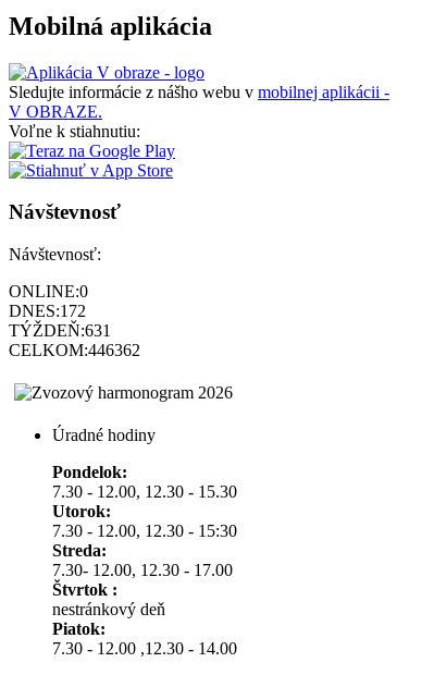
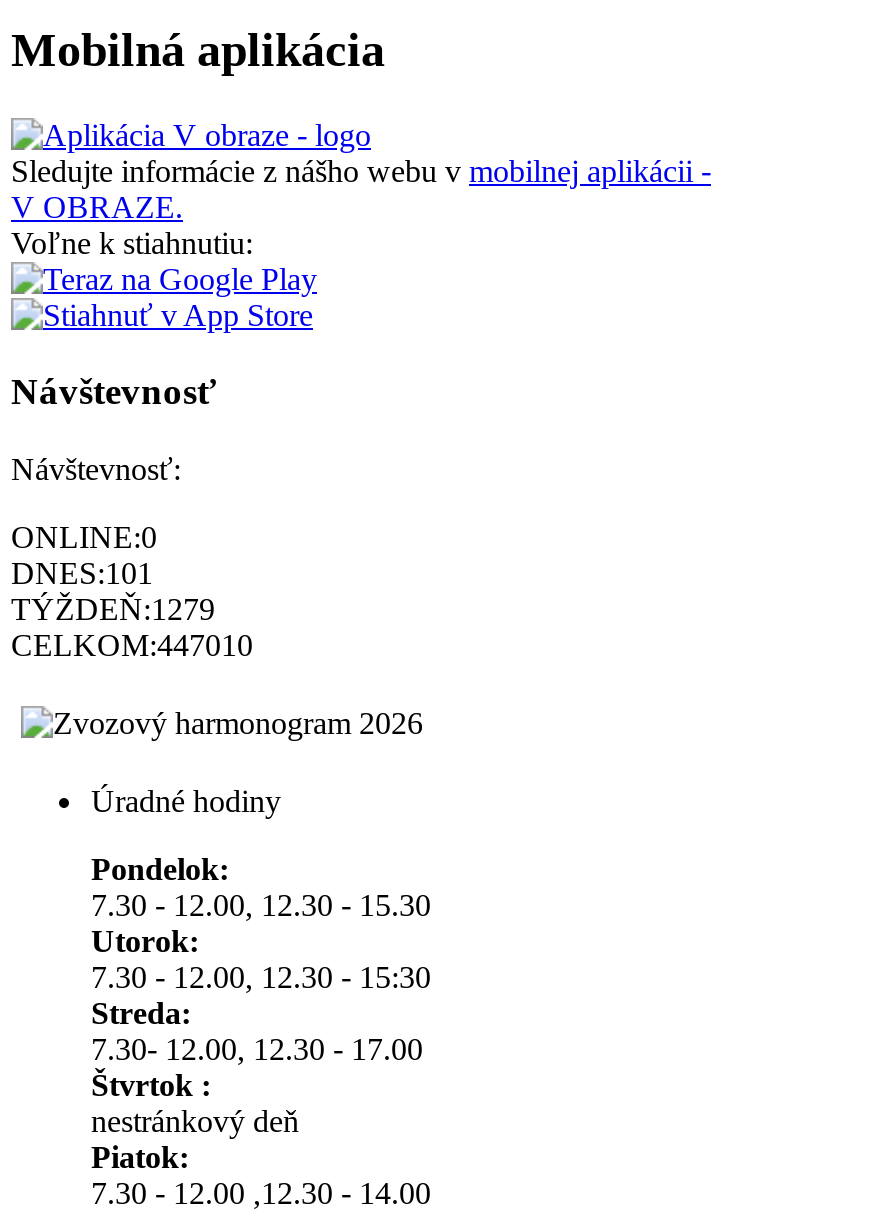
[9,302,86,320] DNES:172 -> [11,556,153,590] DNES:101
[9,321,111,340] TÝŽDEŇ:631 -> [11,592,215,626] TÝŽDEŇ:1279
[9,341,140,360] CELKOM:446362 -> [11,628,253,662] CELKOM:447010

